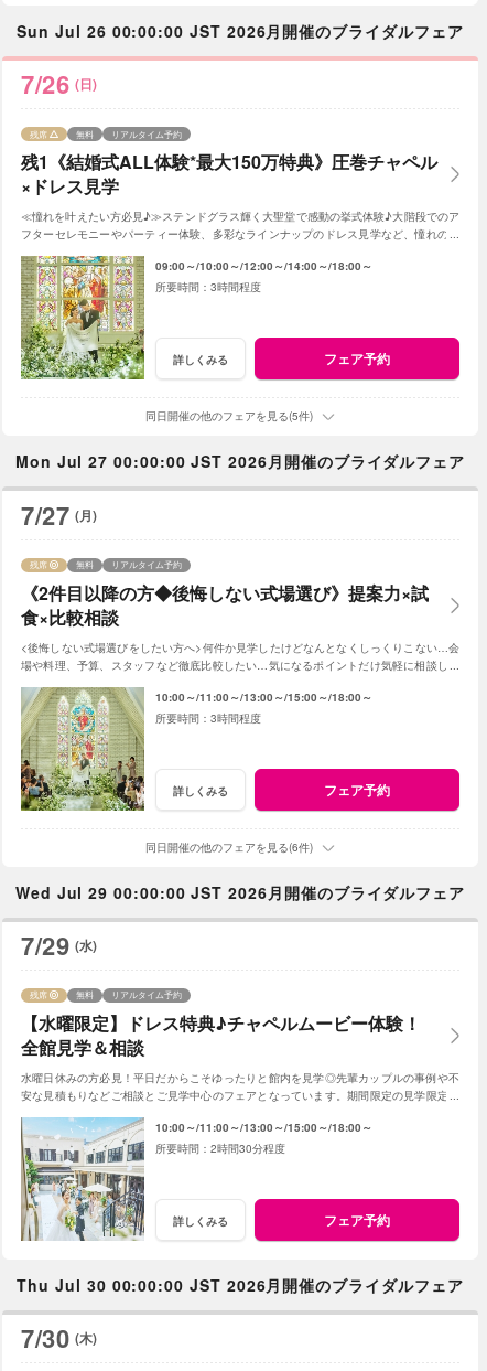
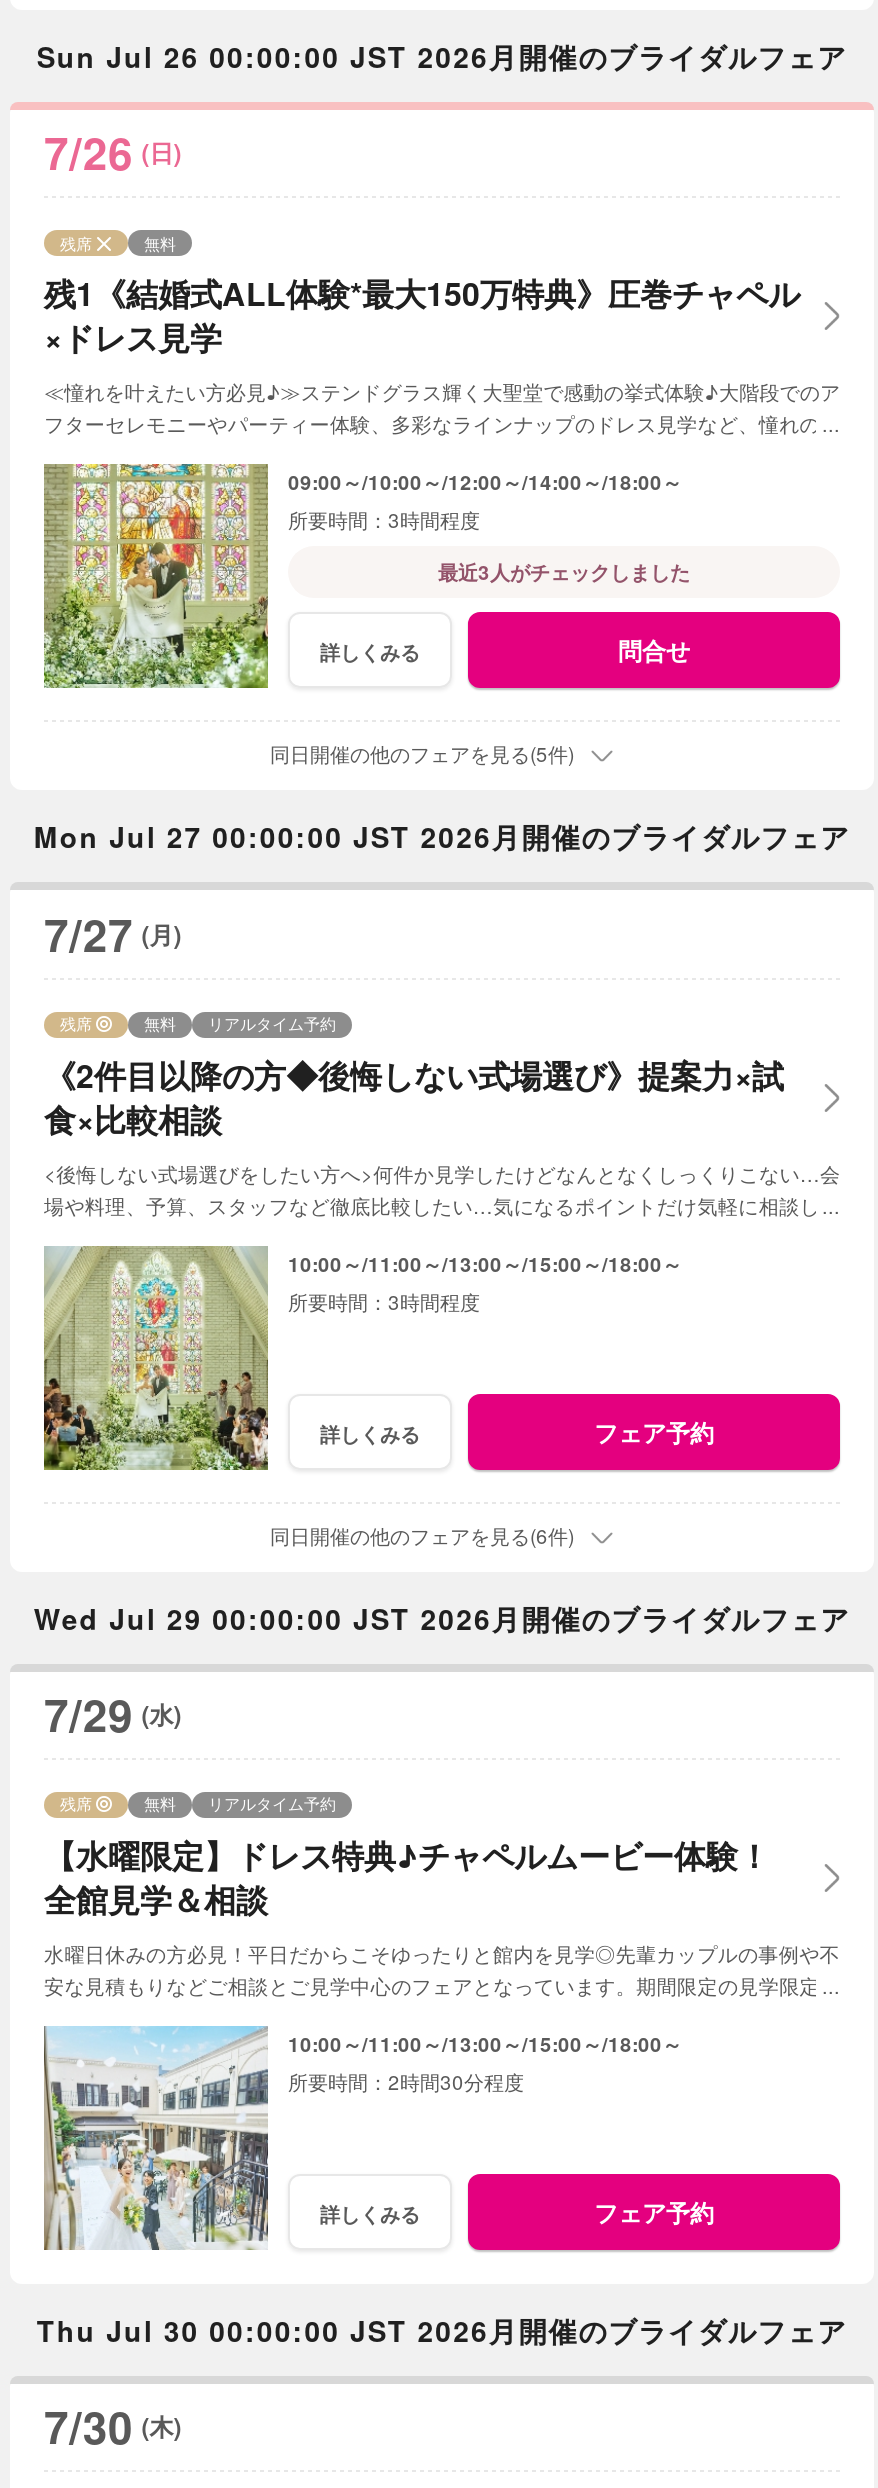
[111,128,182,140] リアルタイム予約 -> none
none -> [438,559,690,587] 最近3人がチェックしました
[324,349,390,369] フェア予約 -> [618,633,690,669] 問合せ

